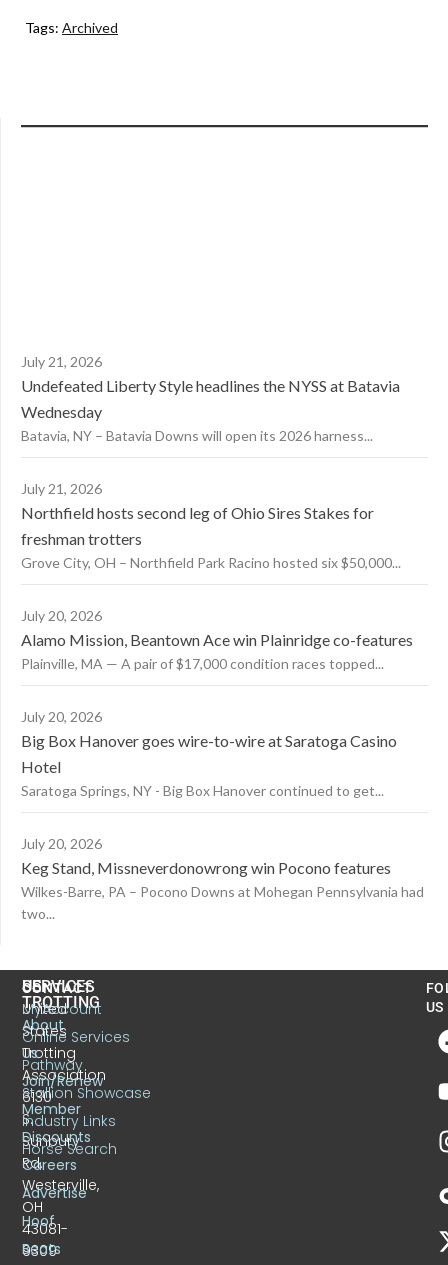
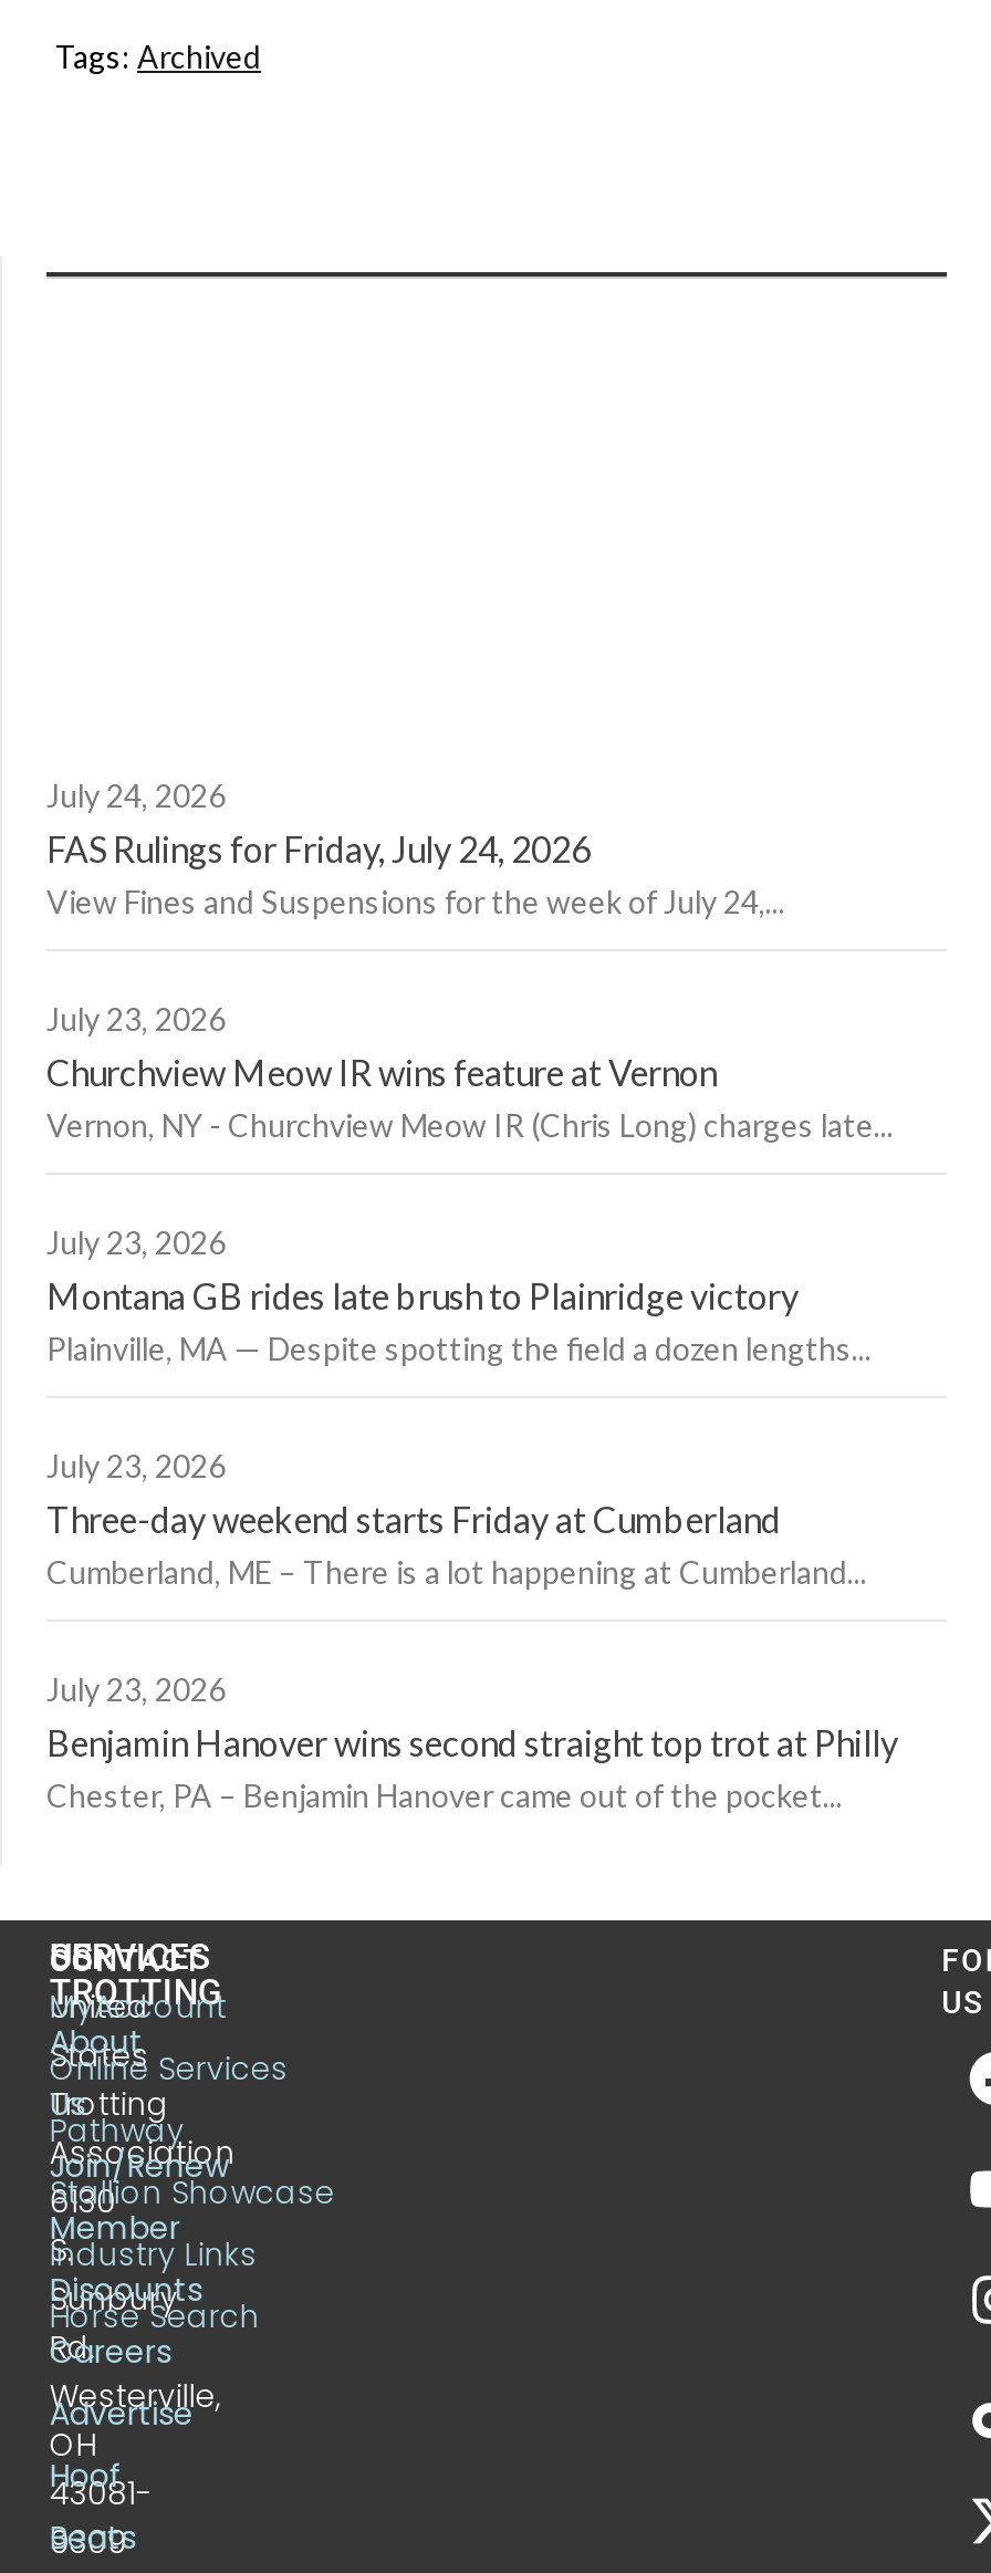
[21,353,400,444] July 21, 2026 | Undefeated Liberty Style headlines the NYSS at Batavia | Wednesday | Batavia, NY – Batavia Downs will open its 2026 harness... -> [46,776,785,920] July 24, 2026 | FAS Rulings for Friday, July 24, 2026 | View Fines and Suspensions for the week of July 24,...
[21,480,401,571] July 21, 2026 | Northfield hosts second leg of Ohio Sires Stakes for | freshman trotters | Grove City, OH – Northfield Park Racino hosted six $50,000... -> [46,1000,894,1143] July 23, 2026 | Churchview Meow IR wins feature at Vernon | Vernon, NY - Churchview Meow IR (Chris Long) charges late...
[21,607,413,672] July 20, 2026 | Alamo Mission, Beantown Ace win Plainridge co-features | Plainville, MA — A pair of $17,000 condition races topped... -> [46,1223,872,1367] July 23, 2026 | Montana GB rides late brush to Plainridge victory | Plainville, MA — Despite spotting the field a dozen lengths...
[21,708,397,799] July 20, 2026 | Big Box Hanover goes wire-to-wire at Saratoga Casino | Hotel | Saratoga Springs, NY - Big Box Hanover continued to get... -> [46,1446,867,1590] July 23, 2026 | Three-day weekend starts Friday at Cumberland | Cumberland, ME – There is a lot happening at Cumberland...
[21,835,424,922] July 20, 2026 | Keg Stand, Missneverdonowrong win Pocono features | Wilkes-Barre, PA – Pocono Downs at Mohegan Pennsylvania had | two... -> [46,1670,898,1814] July 23, 2026 | Benjamin Hanover wins second straight top trot at Philly | Chester, PA – Benjamin Hanover came out of the pocket...

